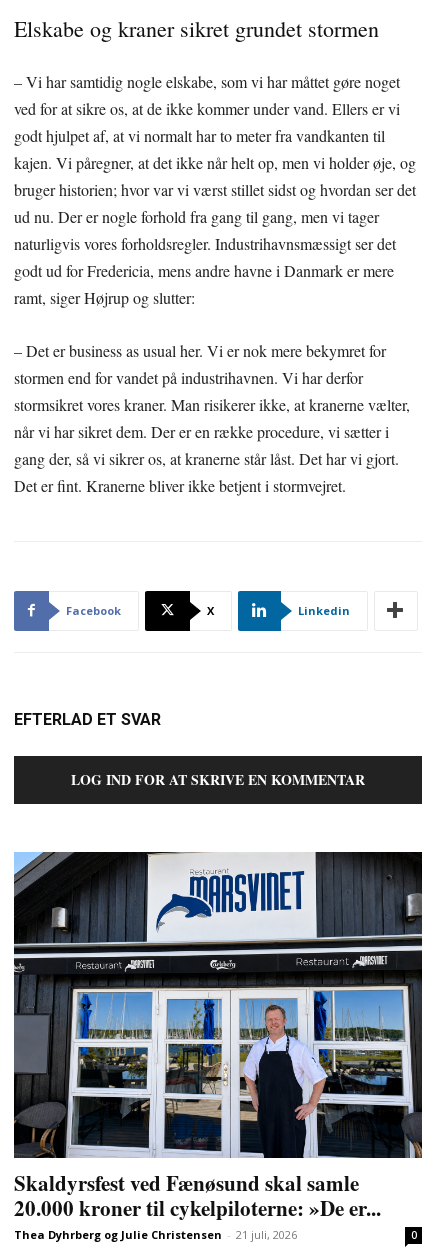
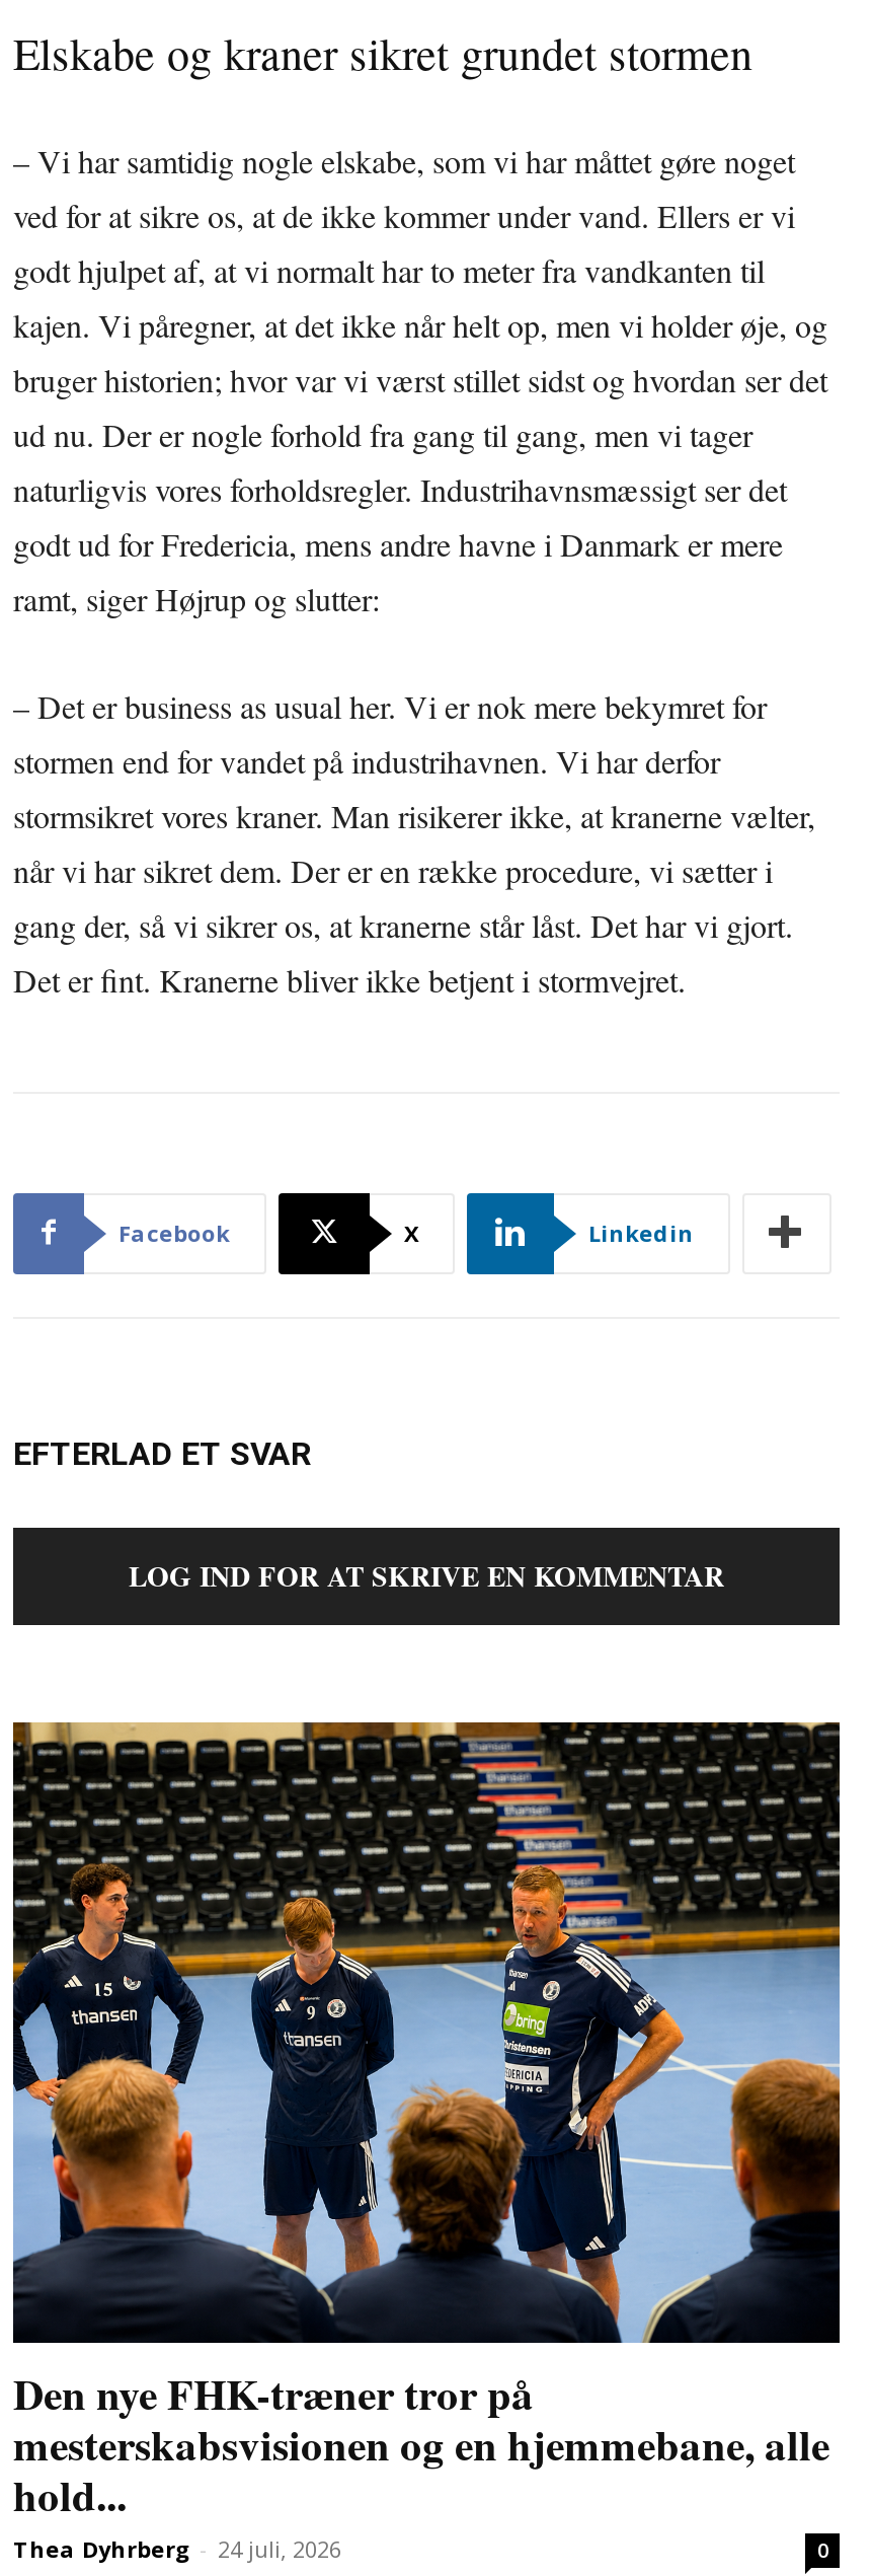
[13,851,423,1241] [image] | Skaldyrsfest ved Fænøsund skal samle | 20.000 kroner til cykelpiloterne: »De er... | Thea Dyhrberg og Julie Christensen - 21 juli, 2026 -> [11,1720,842,2563] [image] | Den nye FHK-træner tror på | mesterskabsvisionen og en hjemmebane, alle | hold... | Thea Dyhrberg - 24 juli, 2026

